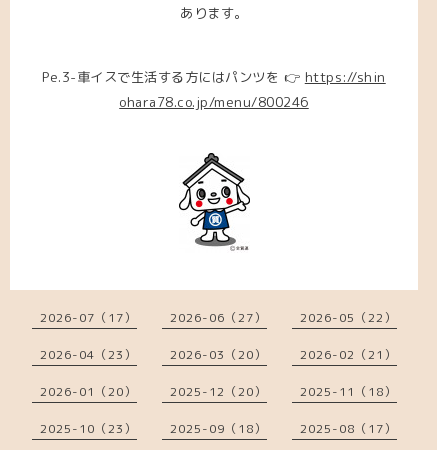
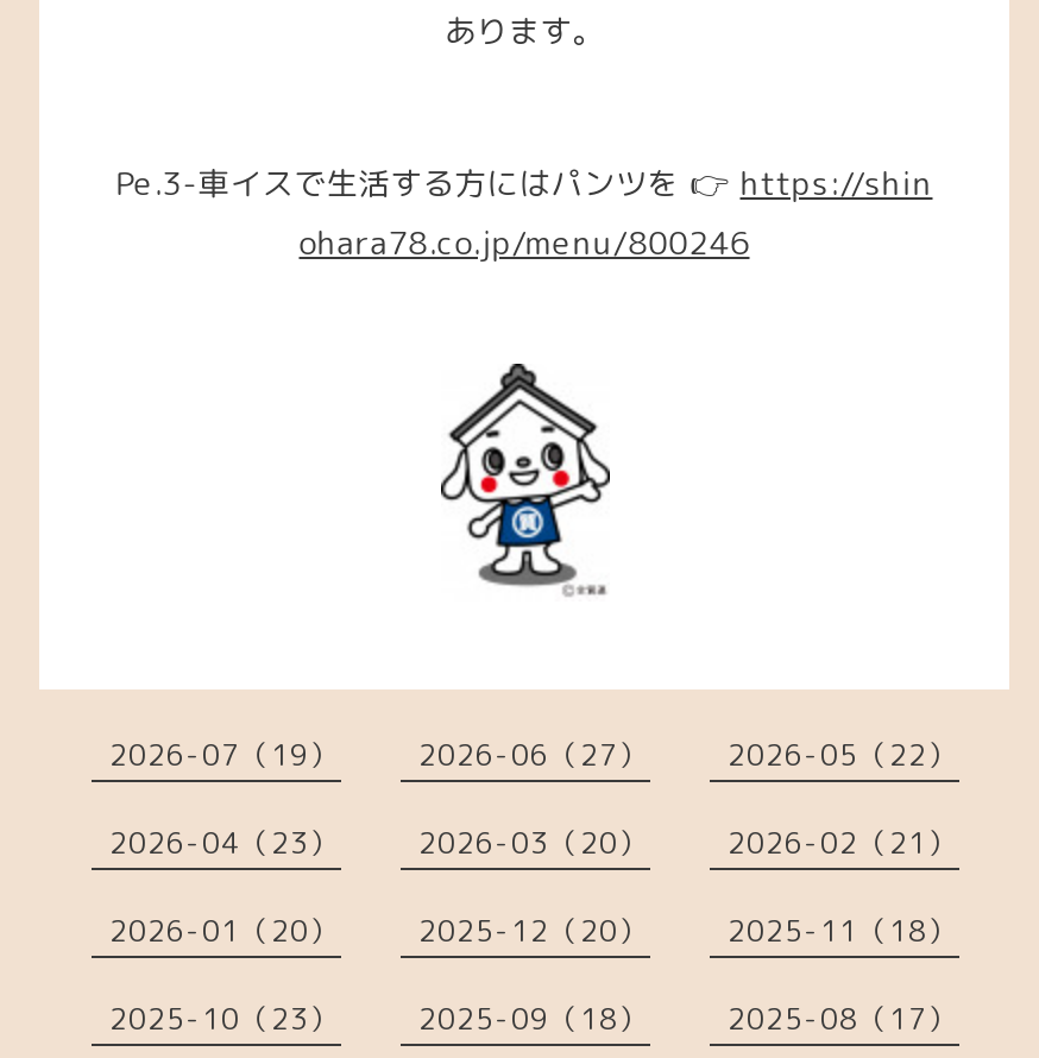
[39,309,396,326] 2026-07（17） 2026-06（27） 2026-05（22） -> [109,734,958,775] 2026-07（19） 2026-06（27） 2026-05（22）

